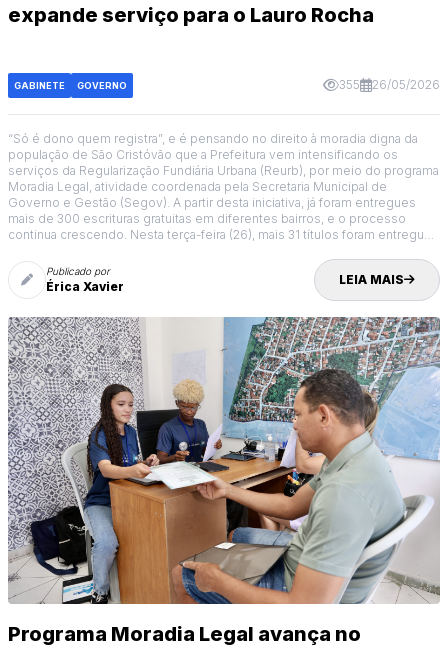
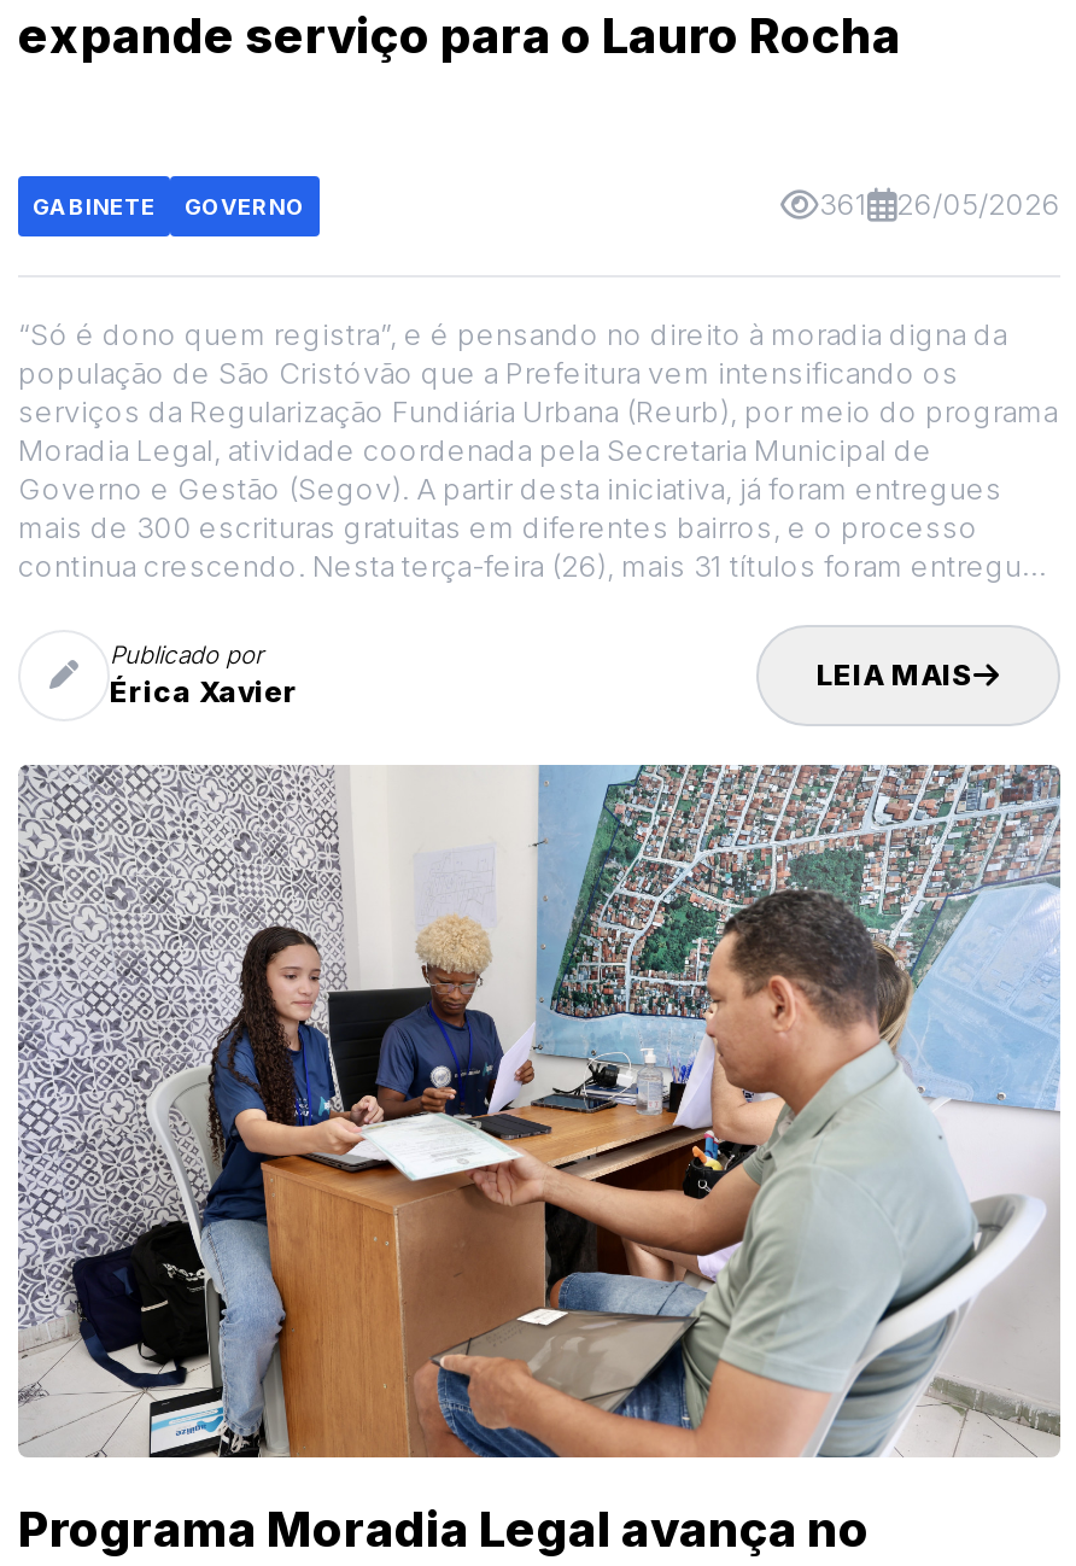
[339,77,440,92] 355 26/05/2026 -> [819,186,1060,222] 361 26/05/2026

